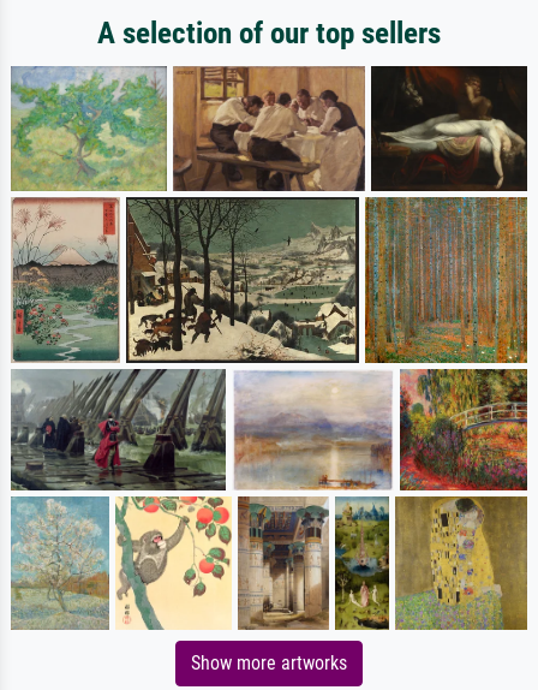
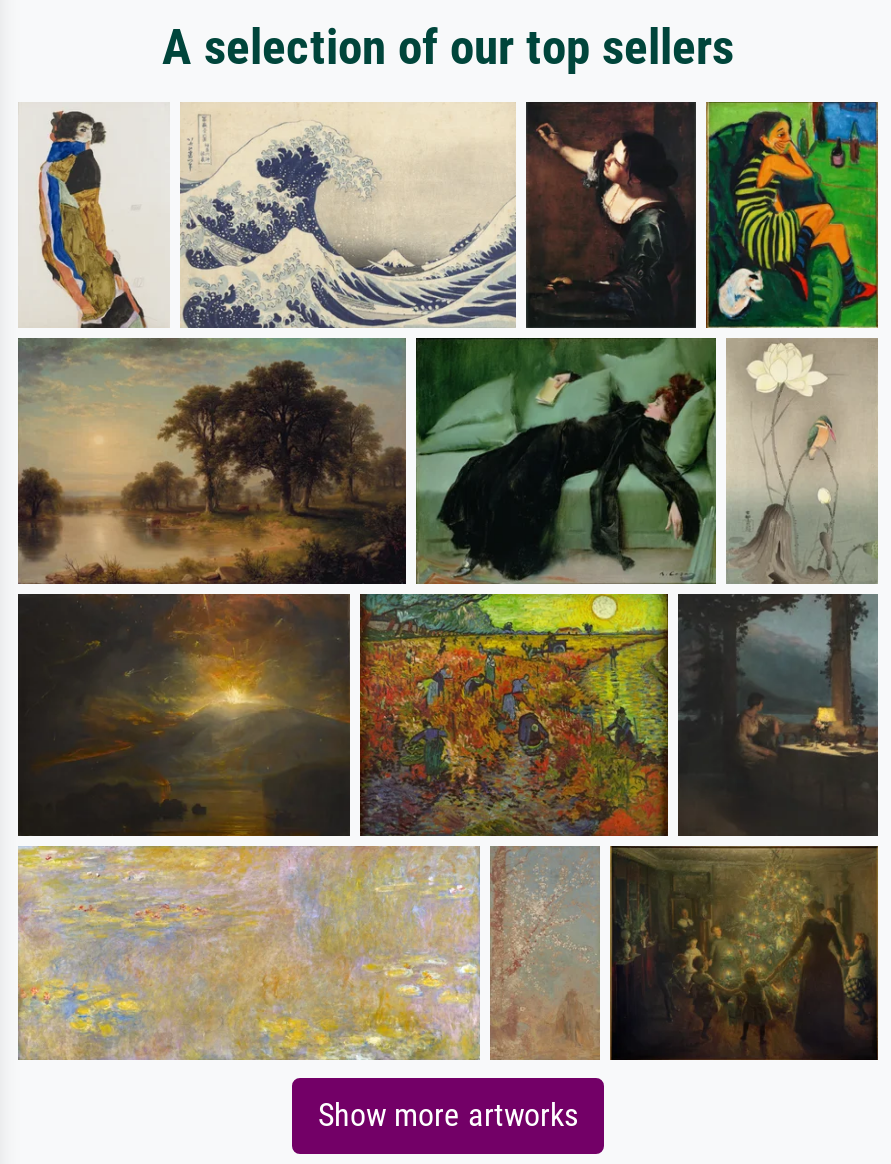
[10,65,528,631] [image] -> [16,101,880,1081] [image]

